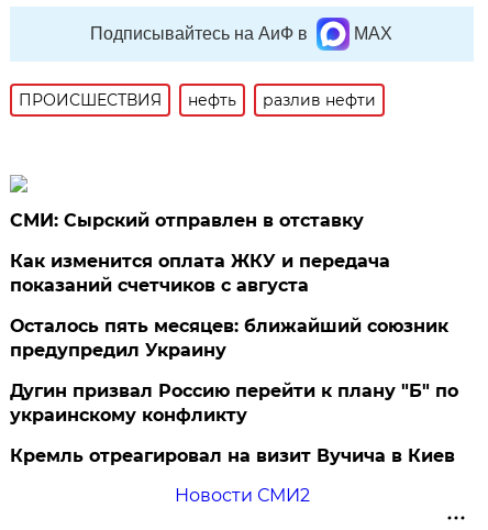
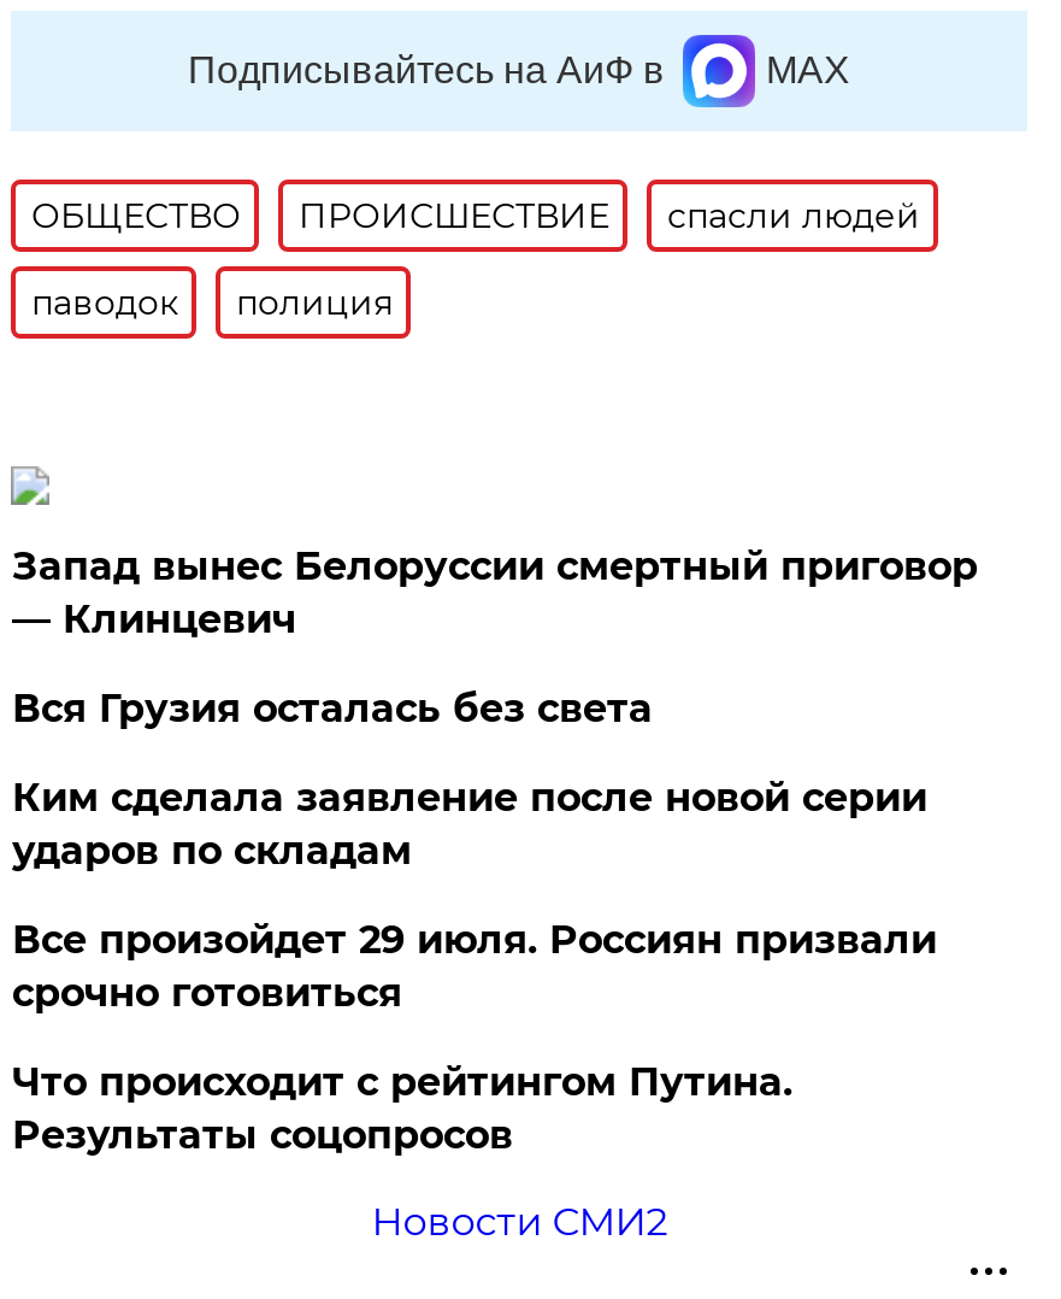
[19,90,376,110] ПРОИСШЕСТВИЯ | нефть | разлив нефти -> [31,193,920,323] ОБЩЕСТВО | ПРОИСШЕСТВИЕ | спасли людей | паводок | полиция
[10,210,459,466] СМИ: Сырский отправлен в отставку | Как изменится оплата ЖКУ и передача | показаний счетчиков с августа | Осталось пять месяцев: ближайший союзник | предупредил Украину | Дугин призвал Россию перейти к плану "Б" по | украинскому конфликту | Кремль отреагировал на визит Вучича в Киев -> [12,542,978,1157] Запад вынес Белоруссии смертный приговор | — Клинцевич | Вся Грузия осталась без света | Ким сделала заявление после новой серии | ударов по складам | Все произойдет 29 июля. Россиян призвали | срочно готовиться | Что происходит с рейтингом Путина. | Результаты соцопросов

